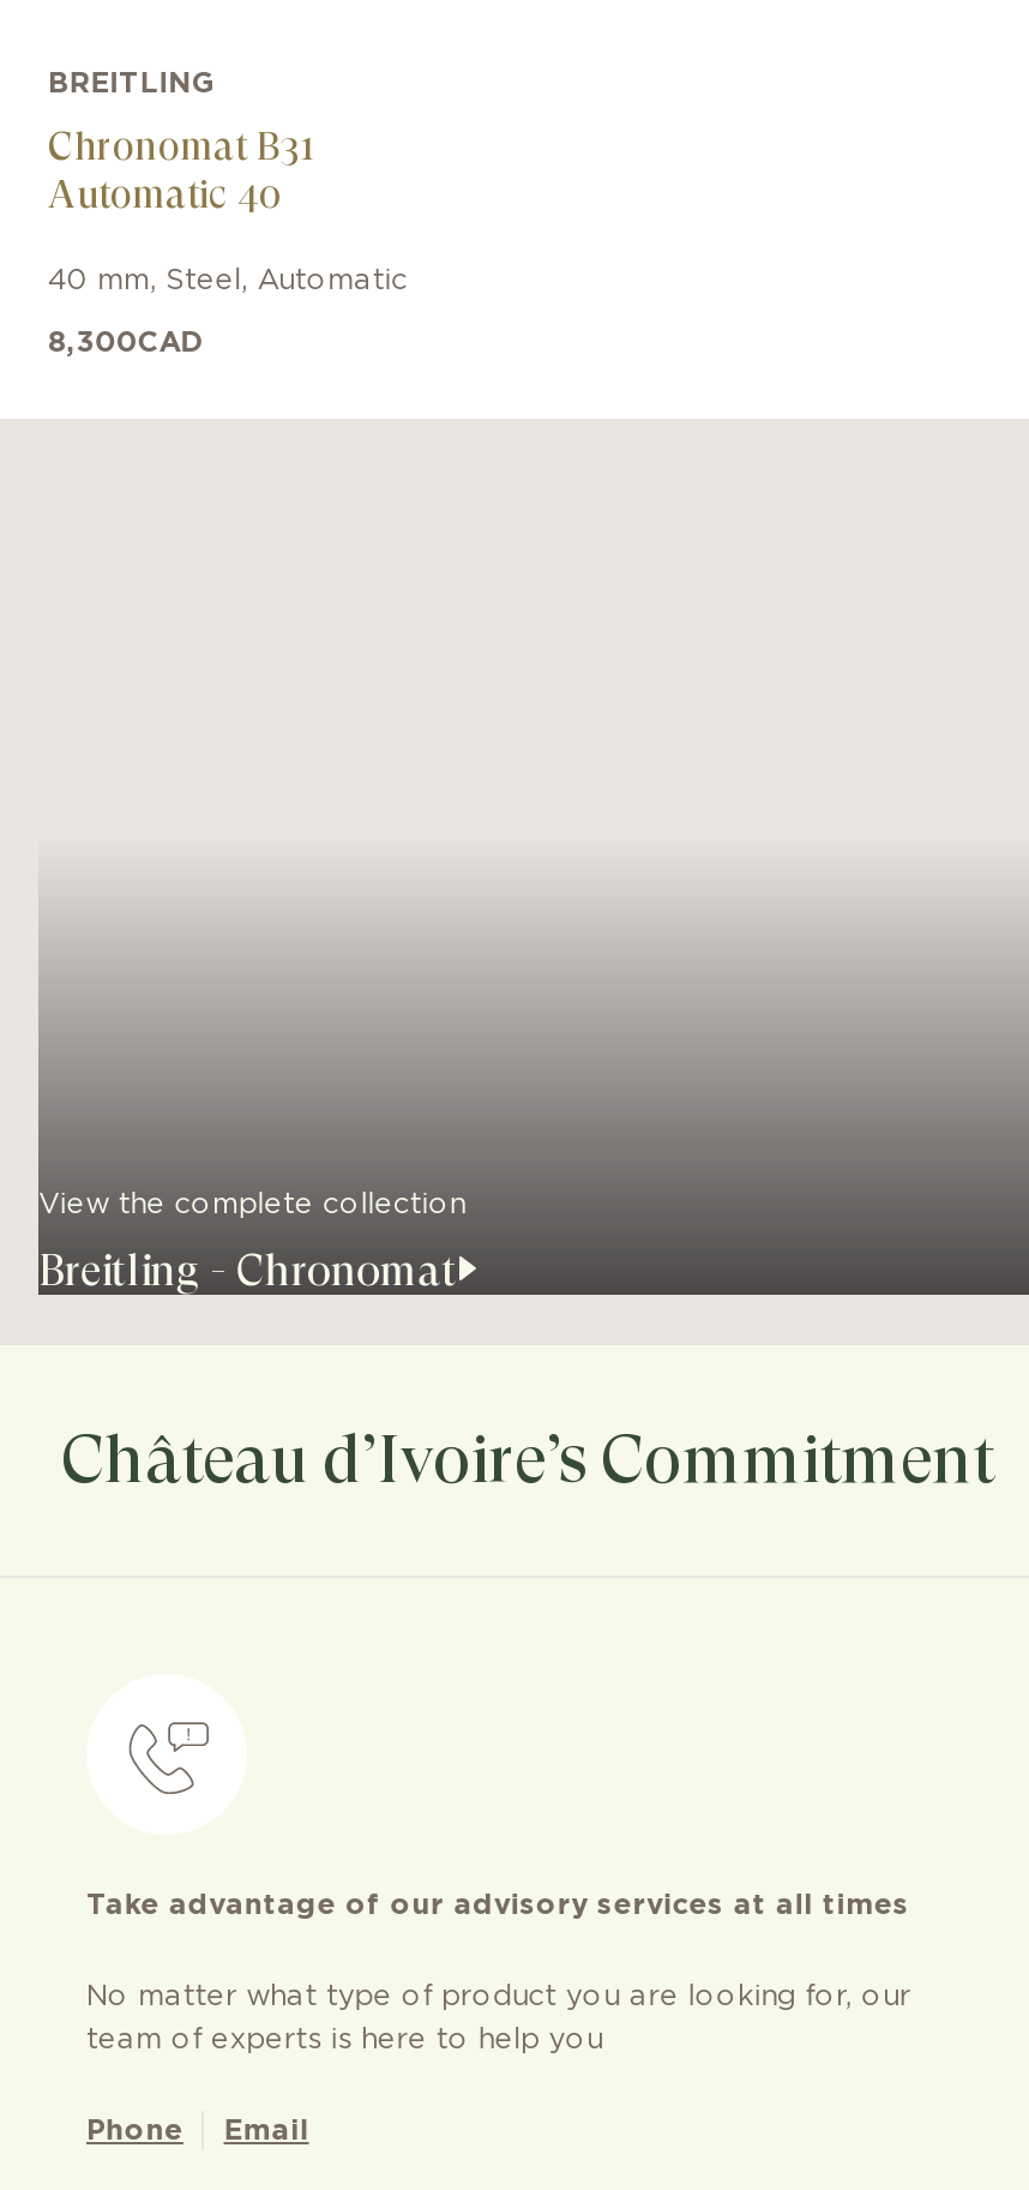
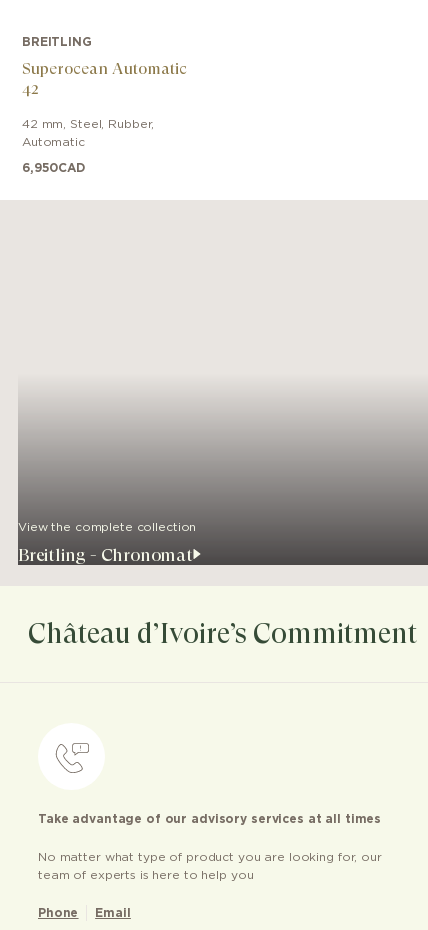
[48,123,408,356] Chronomat B31 | Automatic 40 | 40 mm, Steel, Automatic | 8,300CAD -> [22,59,187,174] Superocean Automatic | 42 | 42 mm, Steel, Rubber, | Automatic | 6,950CAD

